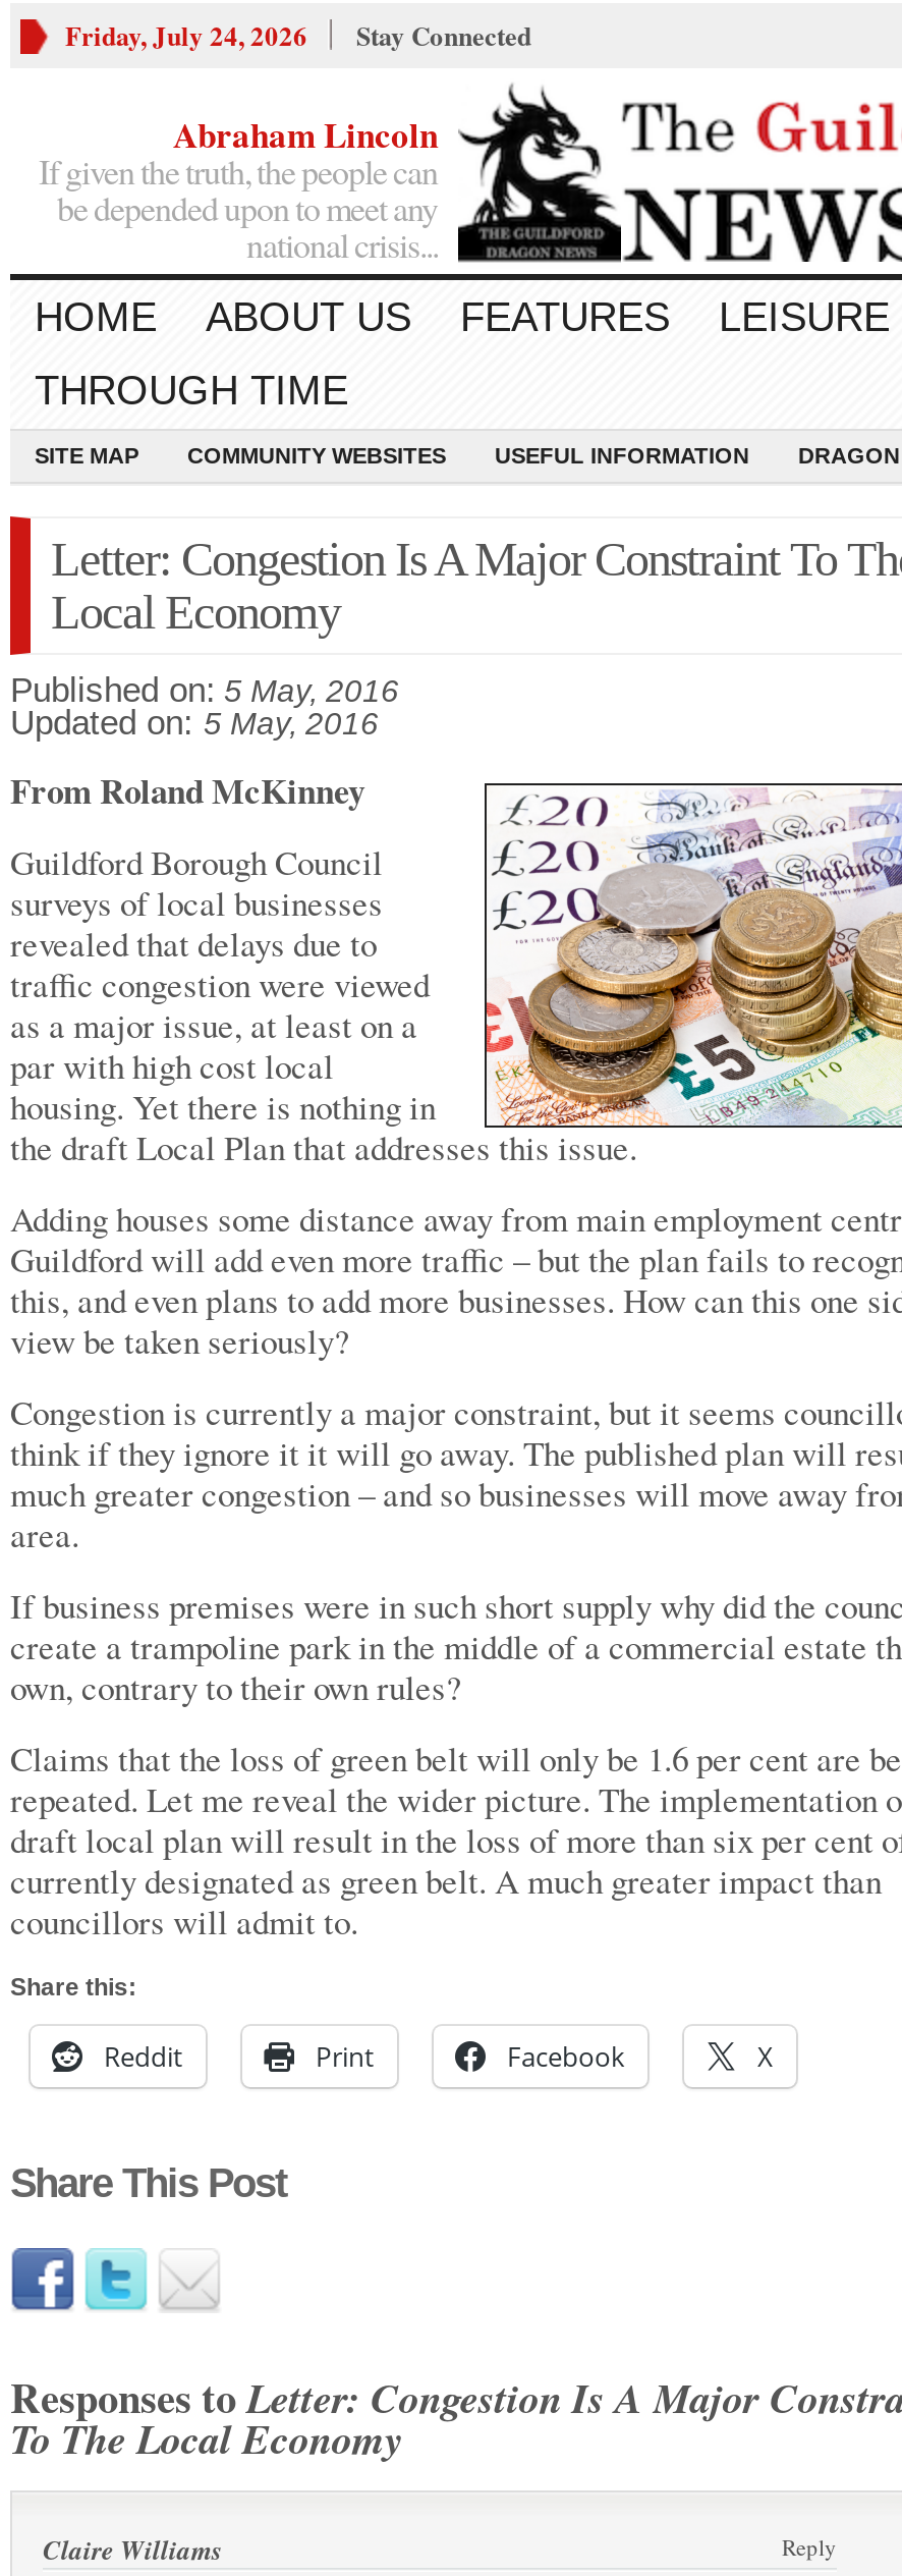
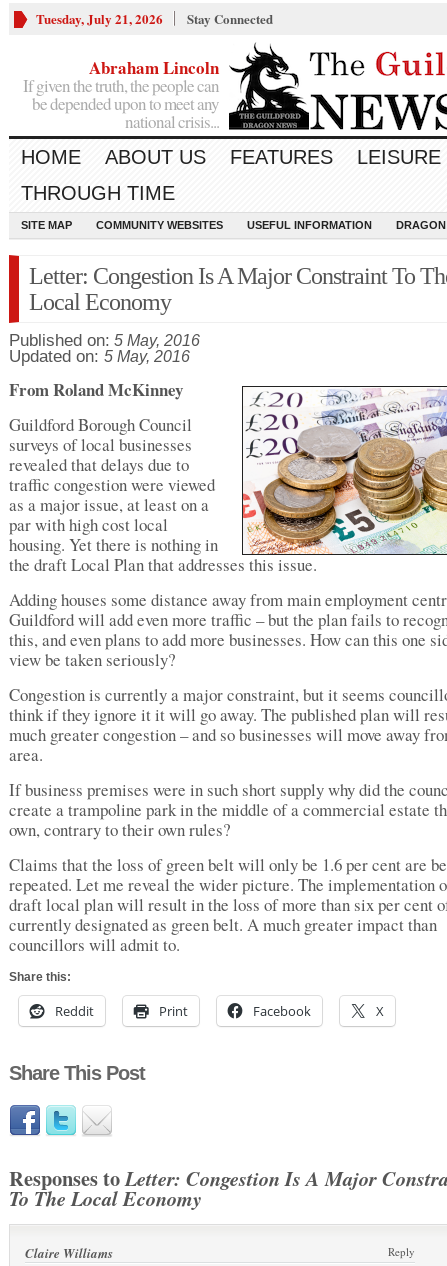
[65,15,531,54] Friday, July 24, 2026 Stay Connected -> [36,9,273,28] Tuesday, July 21, 2026 Stay Connected

